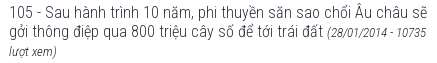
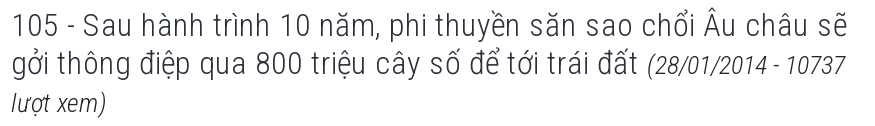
[9,22,426,41] gởi thông điệp qua 800 triệu cây số để tới trái đất (28/01/2014 - 10735 -> [11,44,845,82] gởi thông điệp qua 800 triệu cây số để tới trái đất (28/01/2014 - 10737

